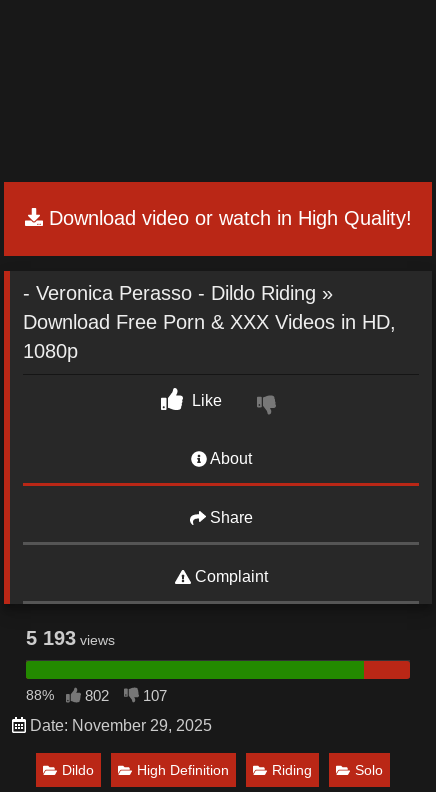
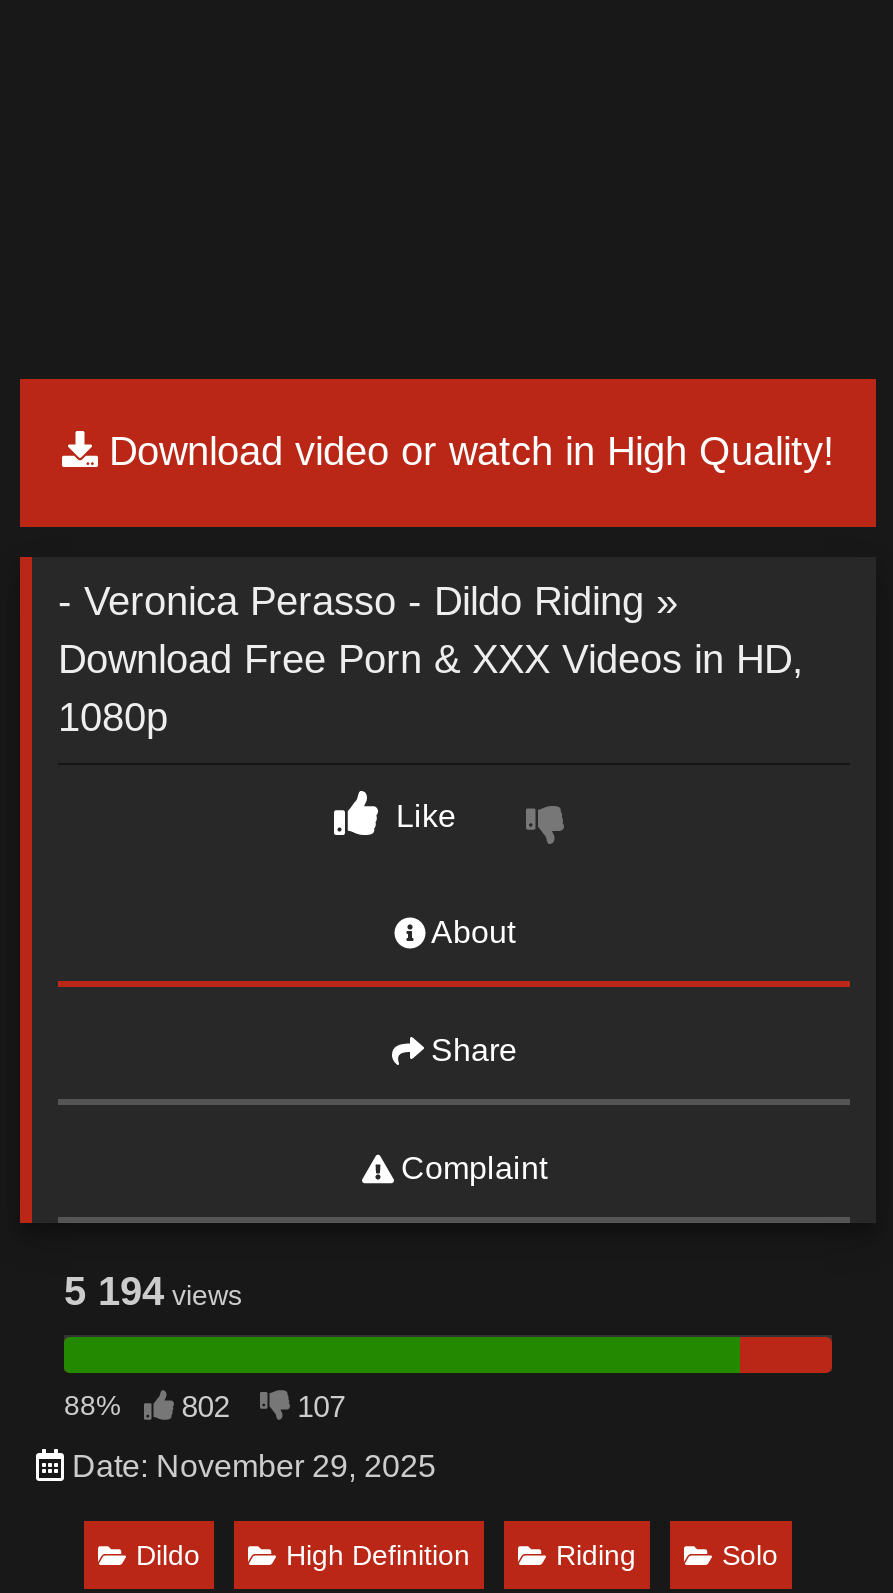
[26,627,115,649] 5 193 views -> [64,1268,242,1312] 5 194 views

